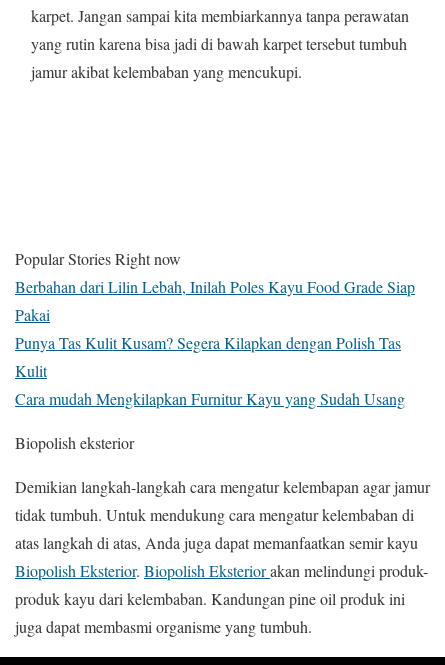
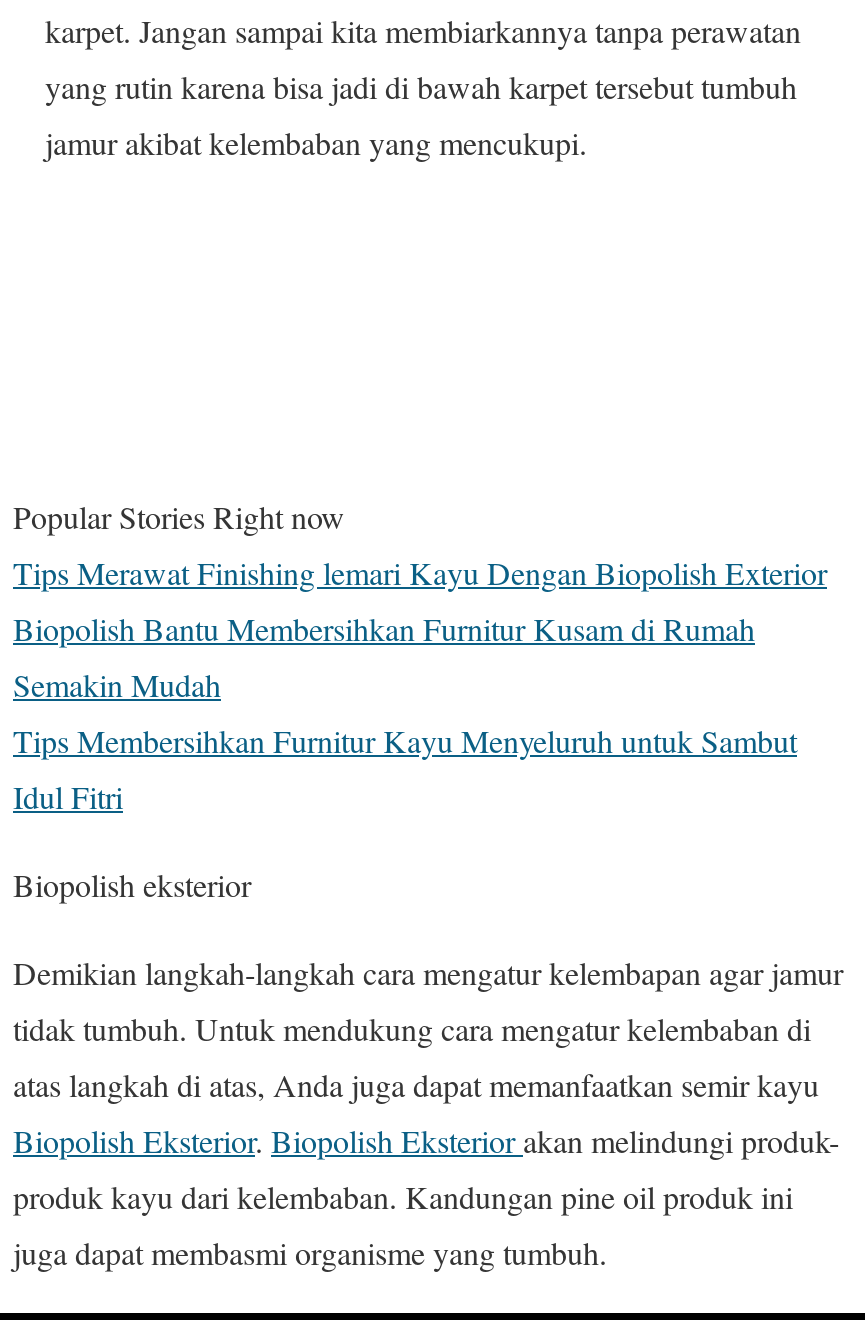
[15,276,415,409] Berbahan dari Lilin Lebah, Inilah Poles Kayu Food Grade Siap | Pakai | Punya Tas Kulit Kusam? Segera Kilapkan dengan Polish Tas | Kulit | Cara mudah Mengkilapkan Furnitur Kayu yang Sudah Usang -> [13,551,827,817] Tips Merawat Finishing lemari Kayu Dengan Biopolish Exterior | Biopolish Bantu Membersihkan Furnitur Kusam di Rumah | Semakin Mudah | Tips Membersihkan Furnitur Kayu Menyeluruh untuk Sambut | Idul Fitri

